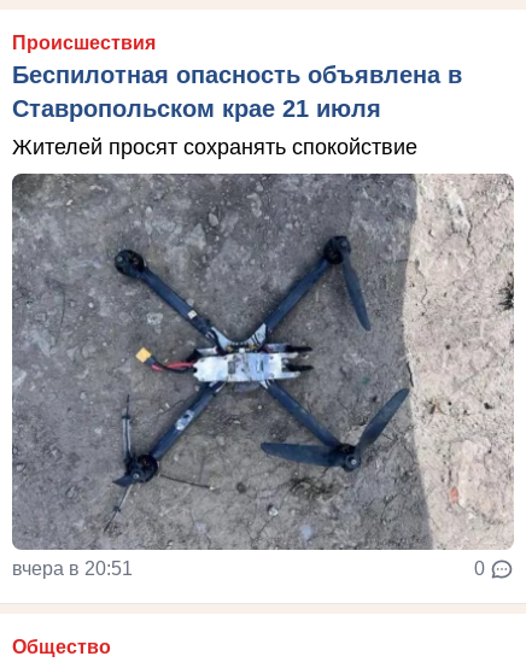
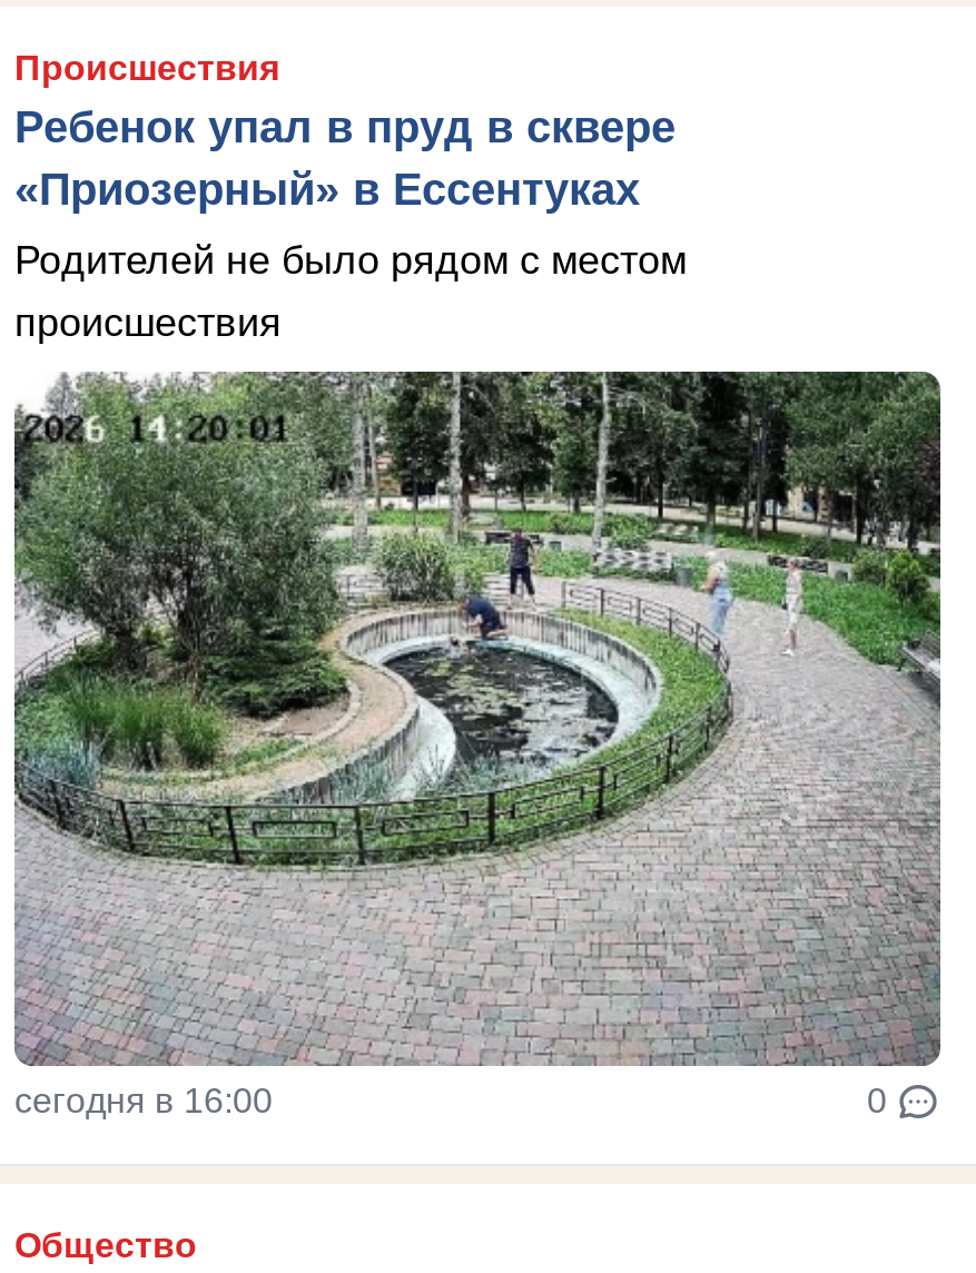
[12,62,462,122] Беспилотная опасность объявлена в | Ставропольском крае 21 июля -> [14,103,676,214] Ребенок упал в пруд в сквере | «Приозерный» в Ессентуках
[12,135,417,159] Жителей просят сохранять спокойствие -> [14,239,687,345] Родителей не было рядом с местом | происшествия
[12,172,514,579] [image] | вчера в 20:51 -> [14,369,943,1120] [image] | сегодня в 16:00

